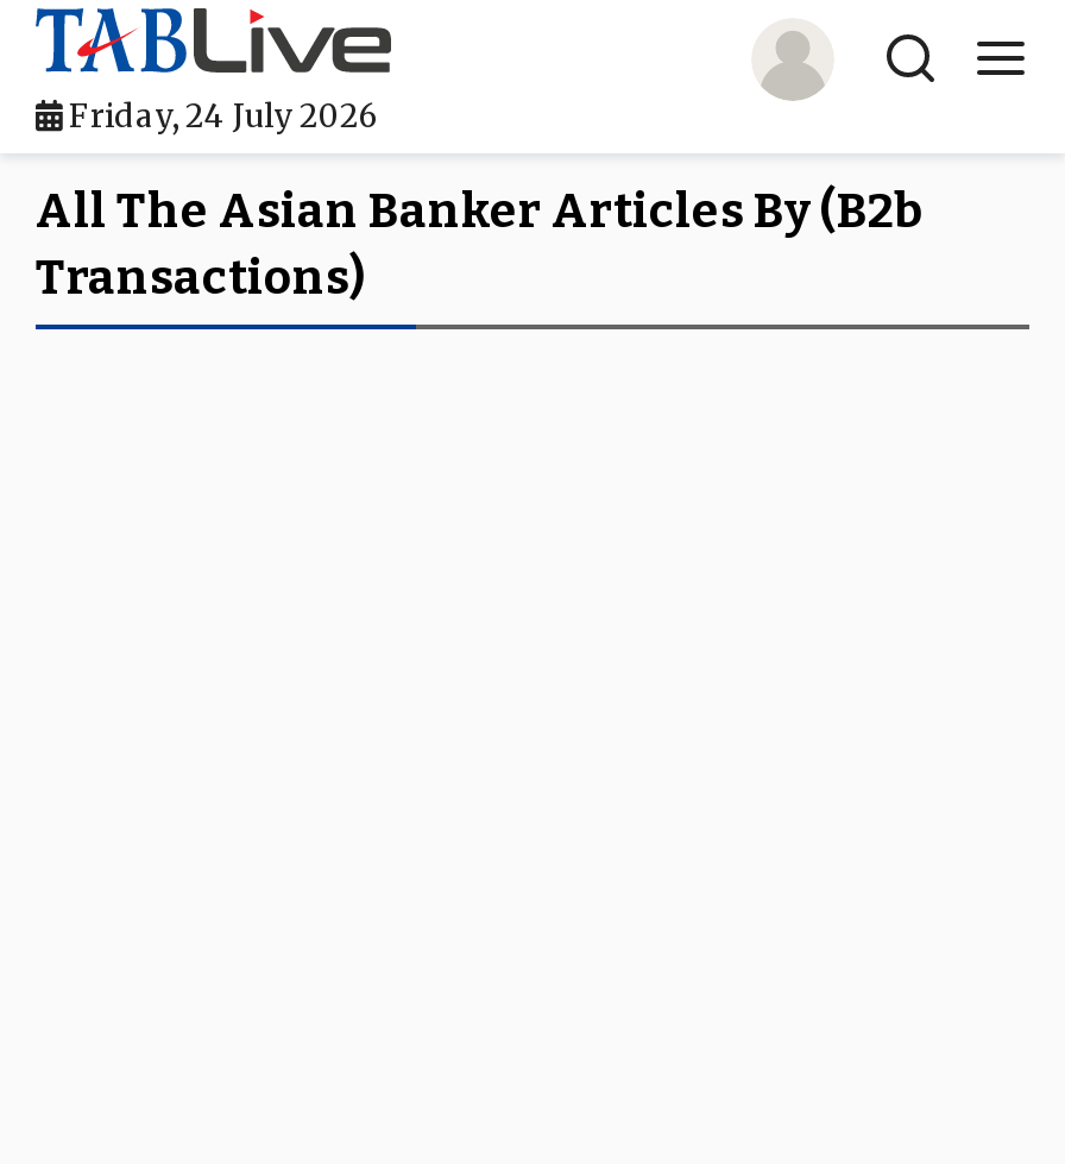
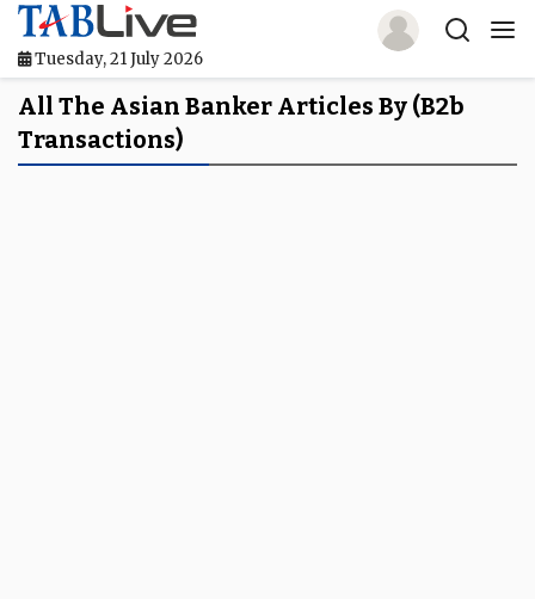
[62,97,378,138] Friday, 24 July 2026 -> [31,49,203,70] Tuesday, 21 July 2026

